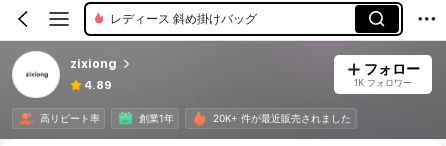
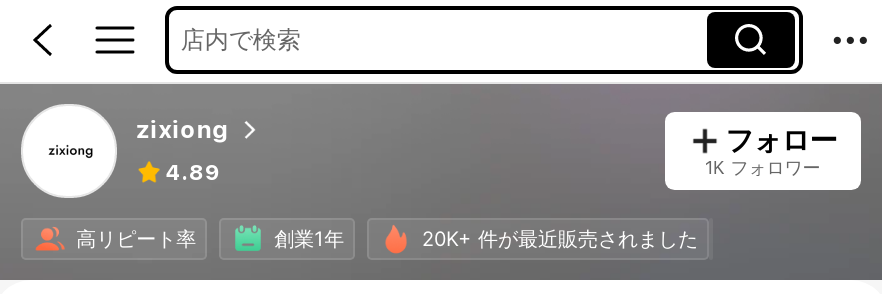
[110,11,257,26] レディース 斜め掛けバッグ -> [181,23,301,53] 店内で検索

